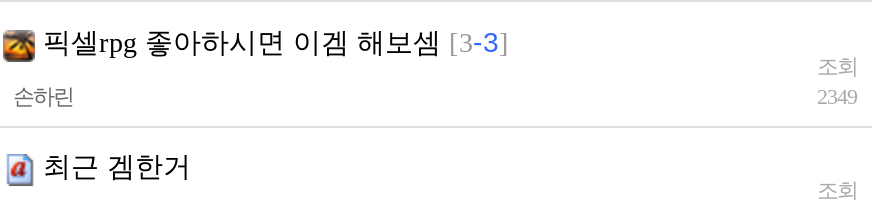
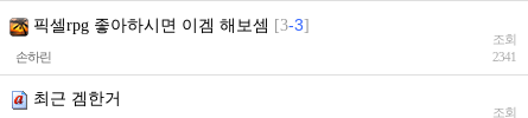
[817,84,857,108] 2349 -> [492,50,516,64] 2341

